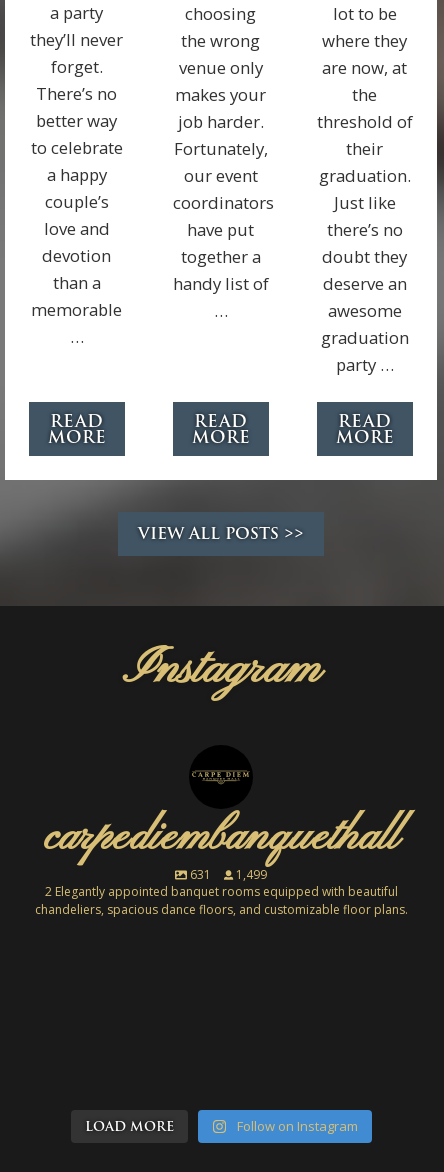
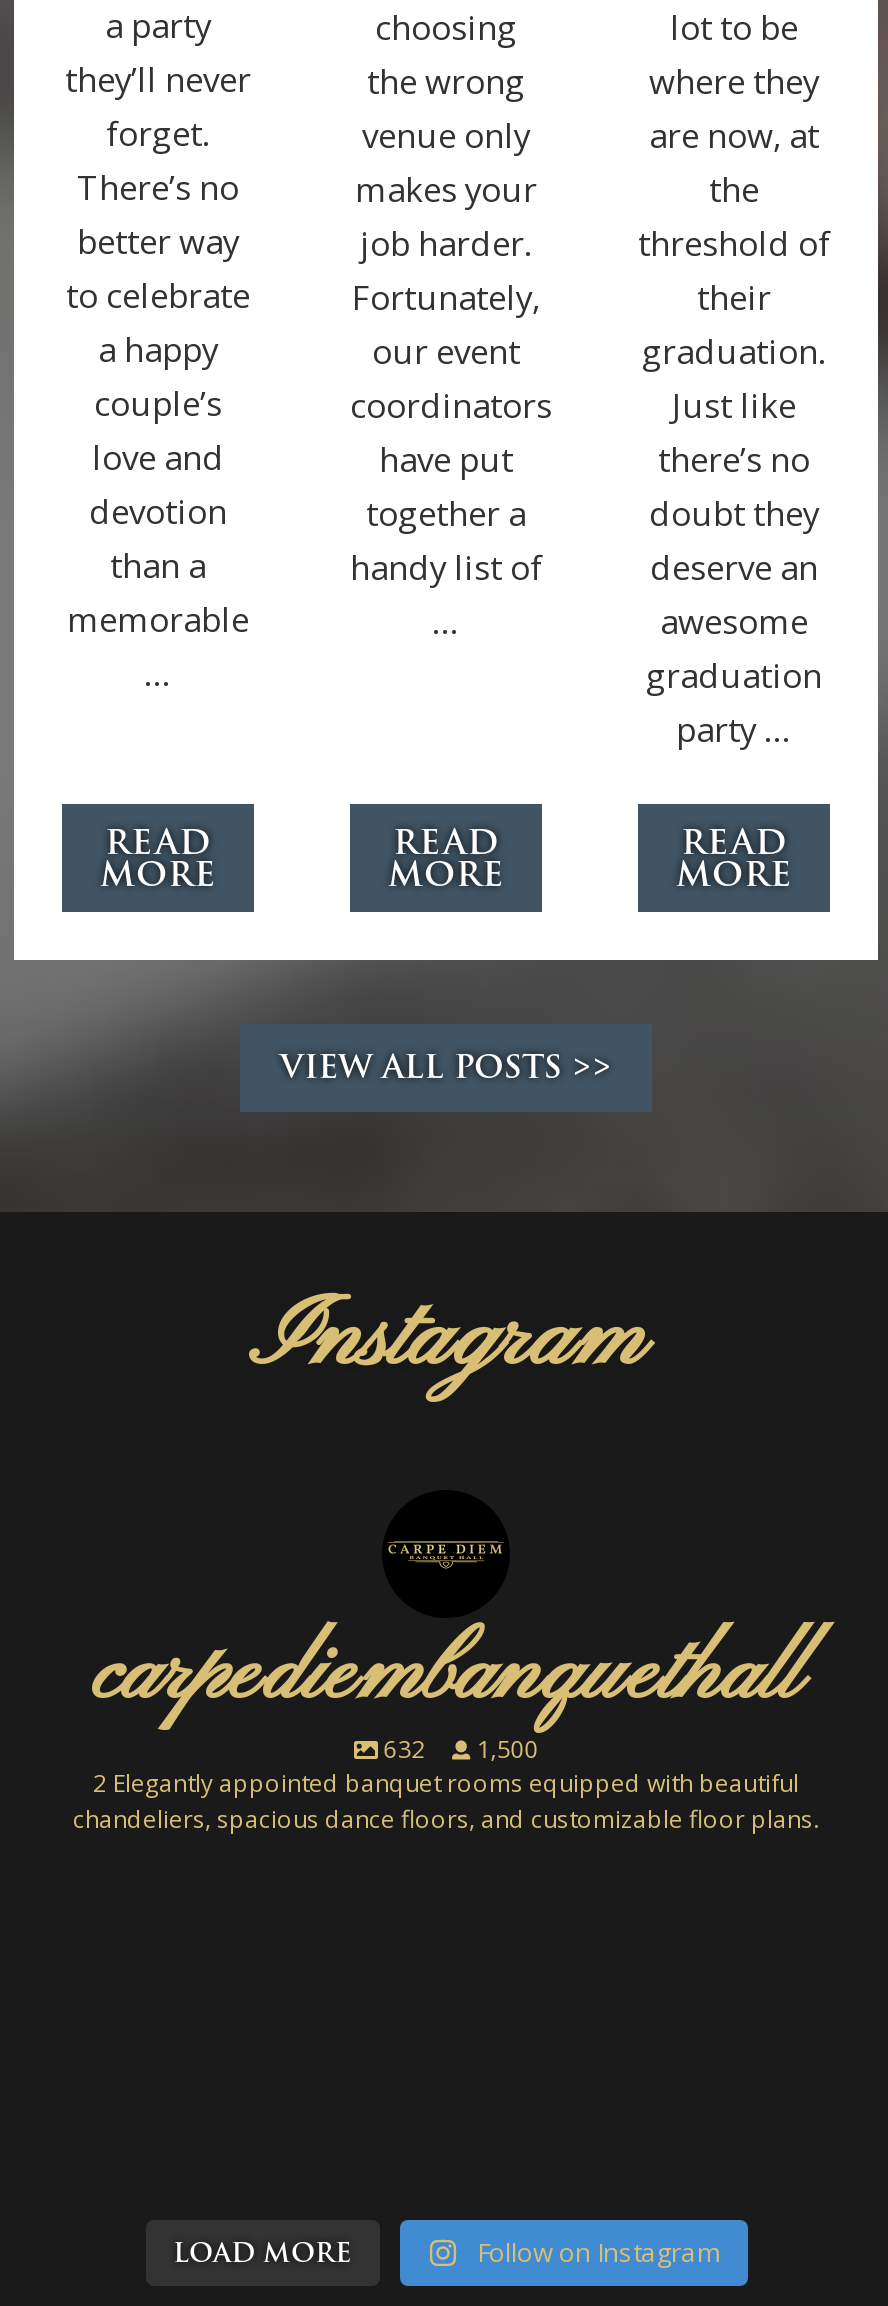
[190,866,214,883] 631 -> [383,1731,431,1765] 632
[236,866,267,883] 1,499 -> [477,1731,539,1765] 1,500

